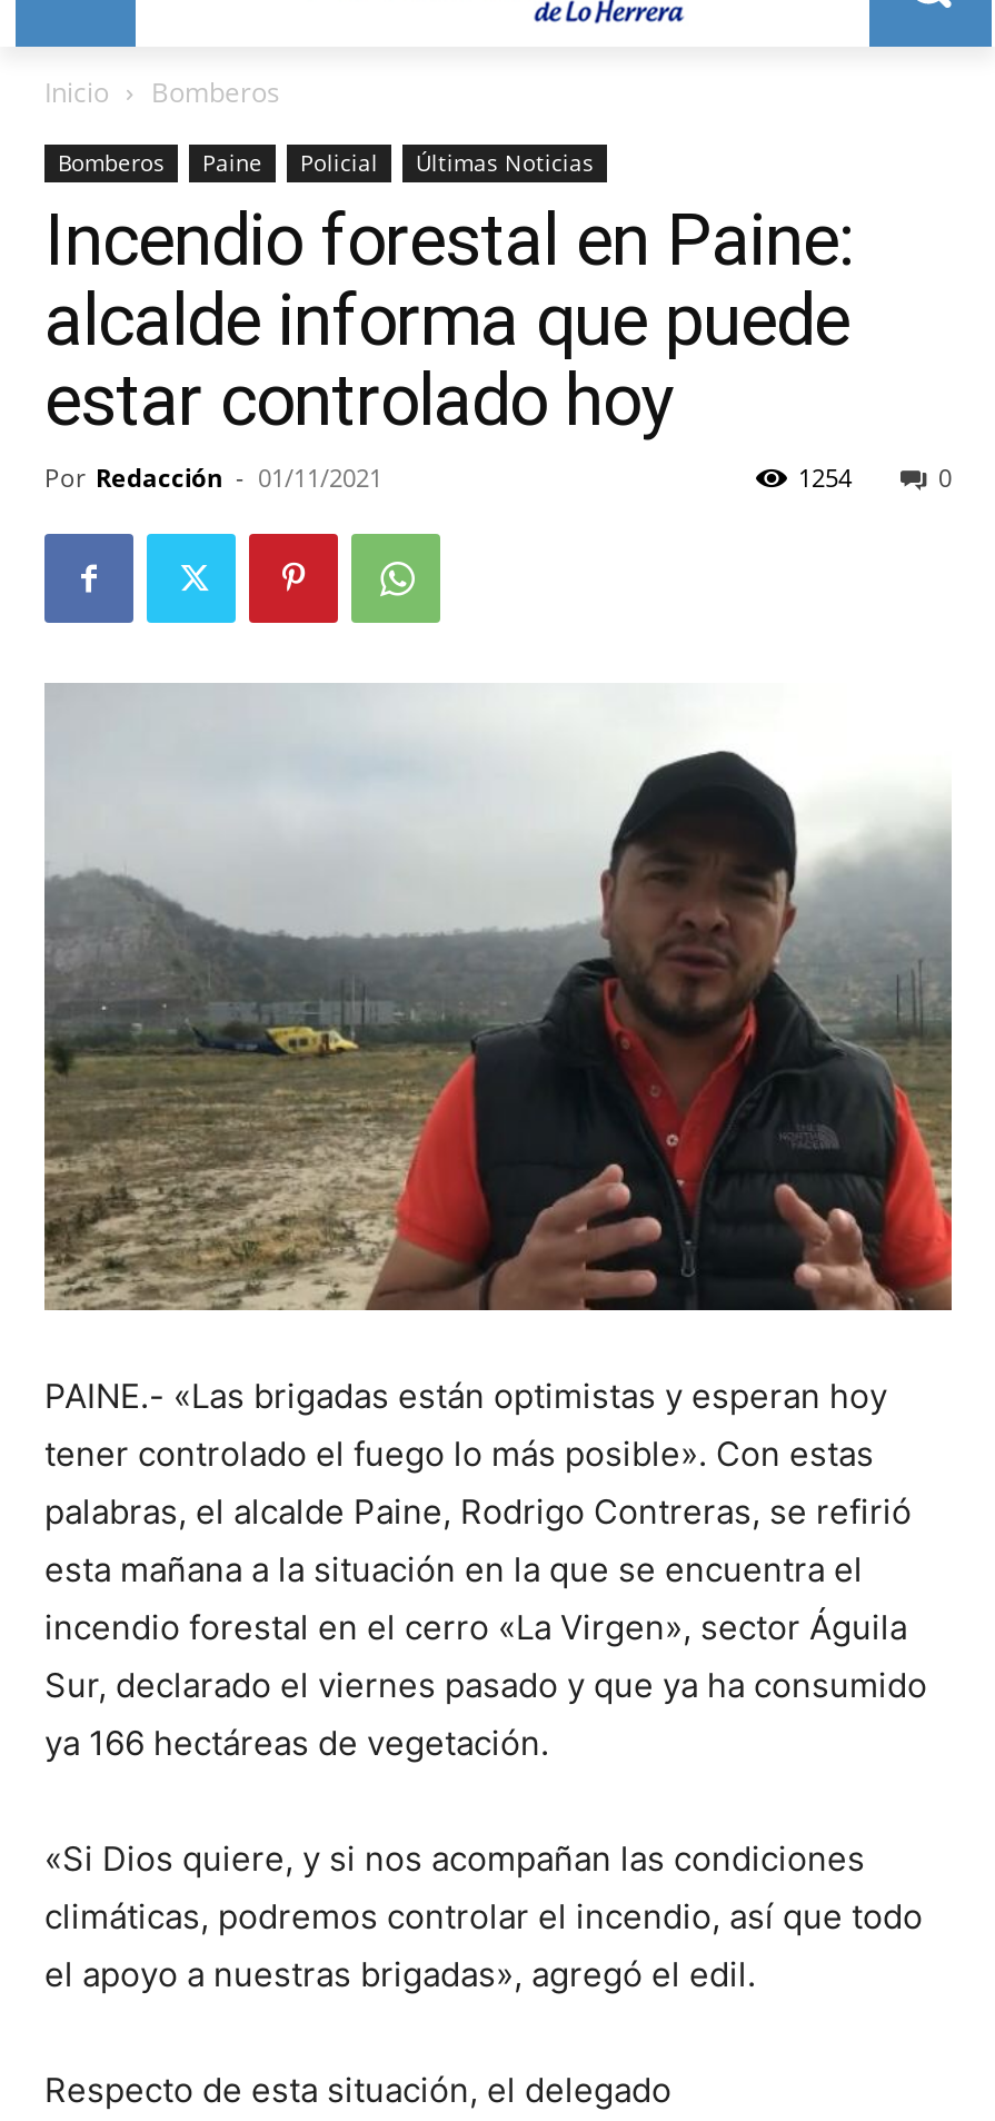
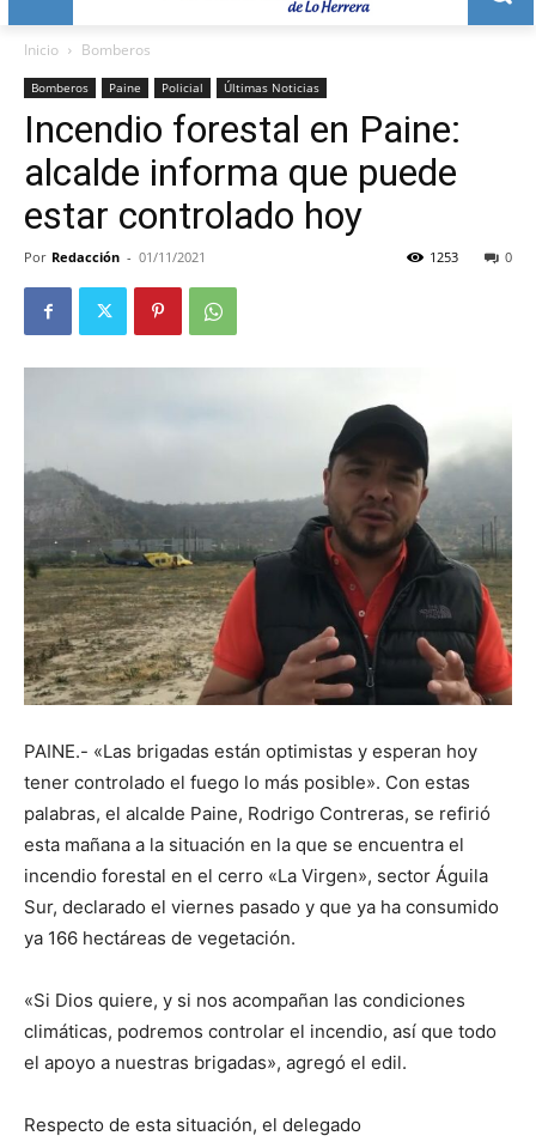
[798,460,852,494] 1254 -> [430,248,458,266] 1253

